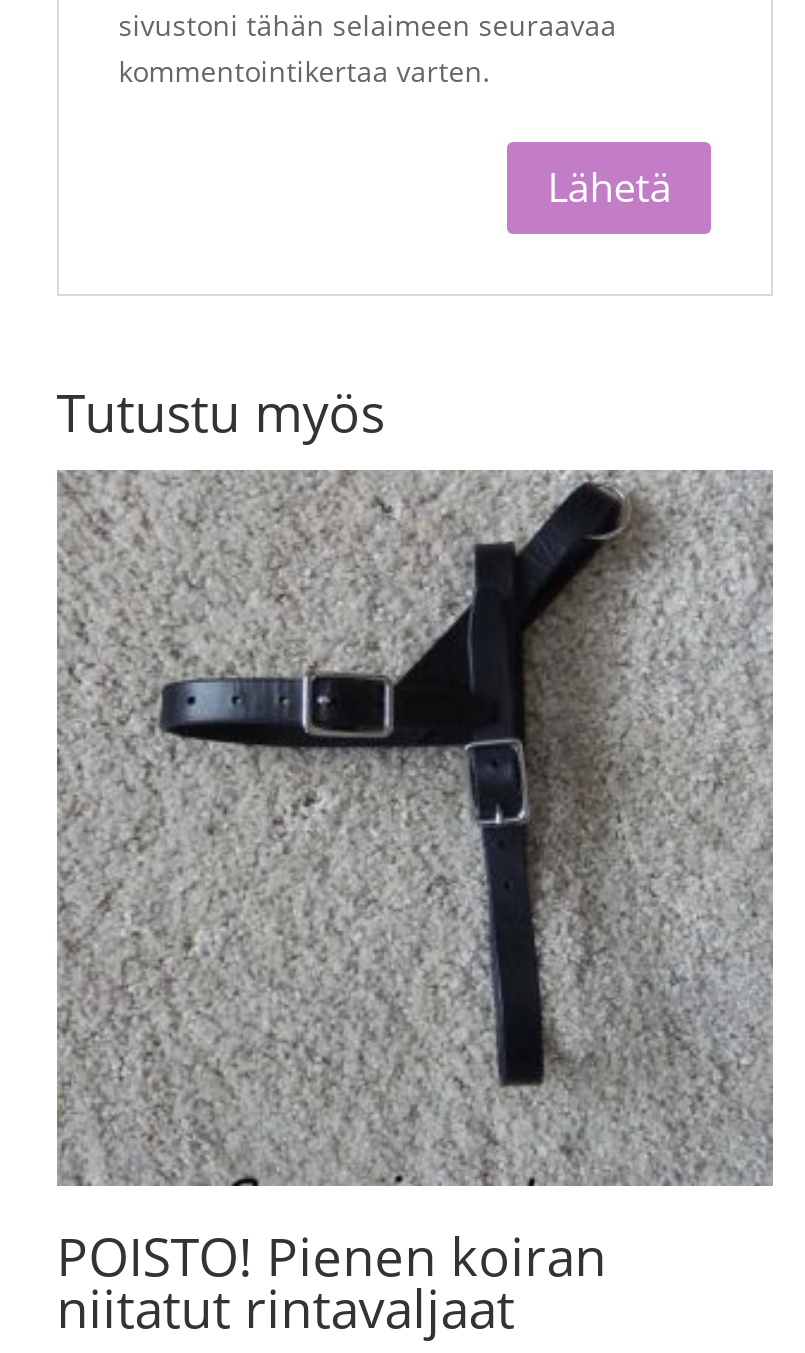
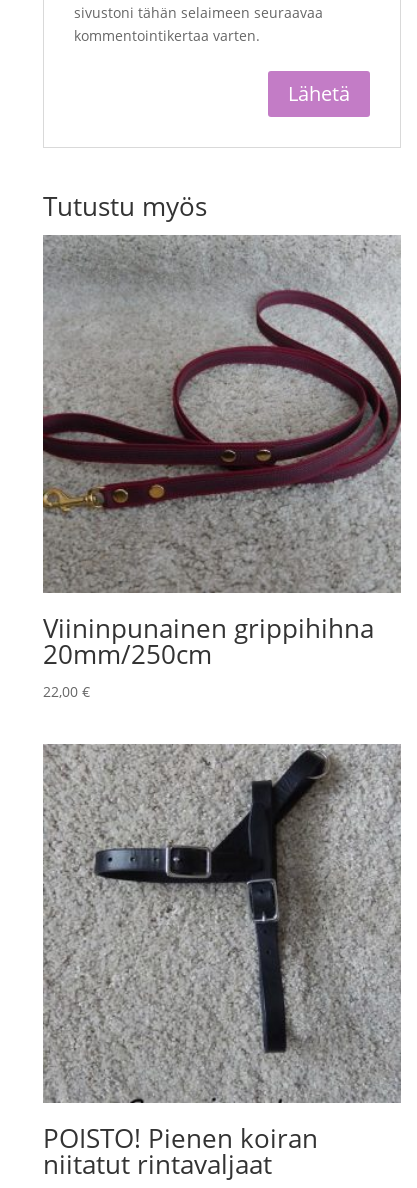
none -> [43,237,401,701] [image] | Viininpunainen grippihihna | 20mm/250cm | 22,00 €

